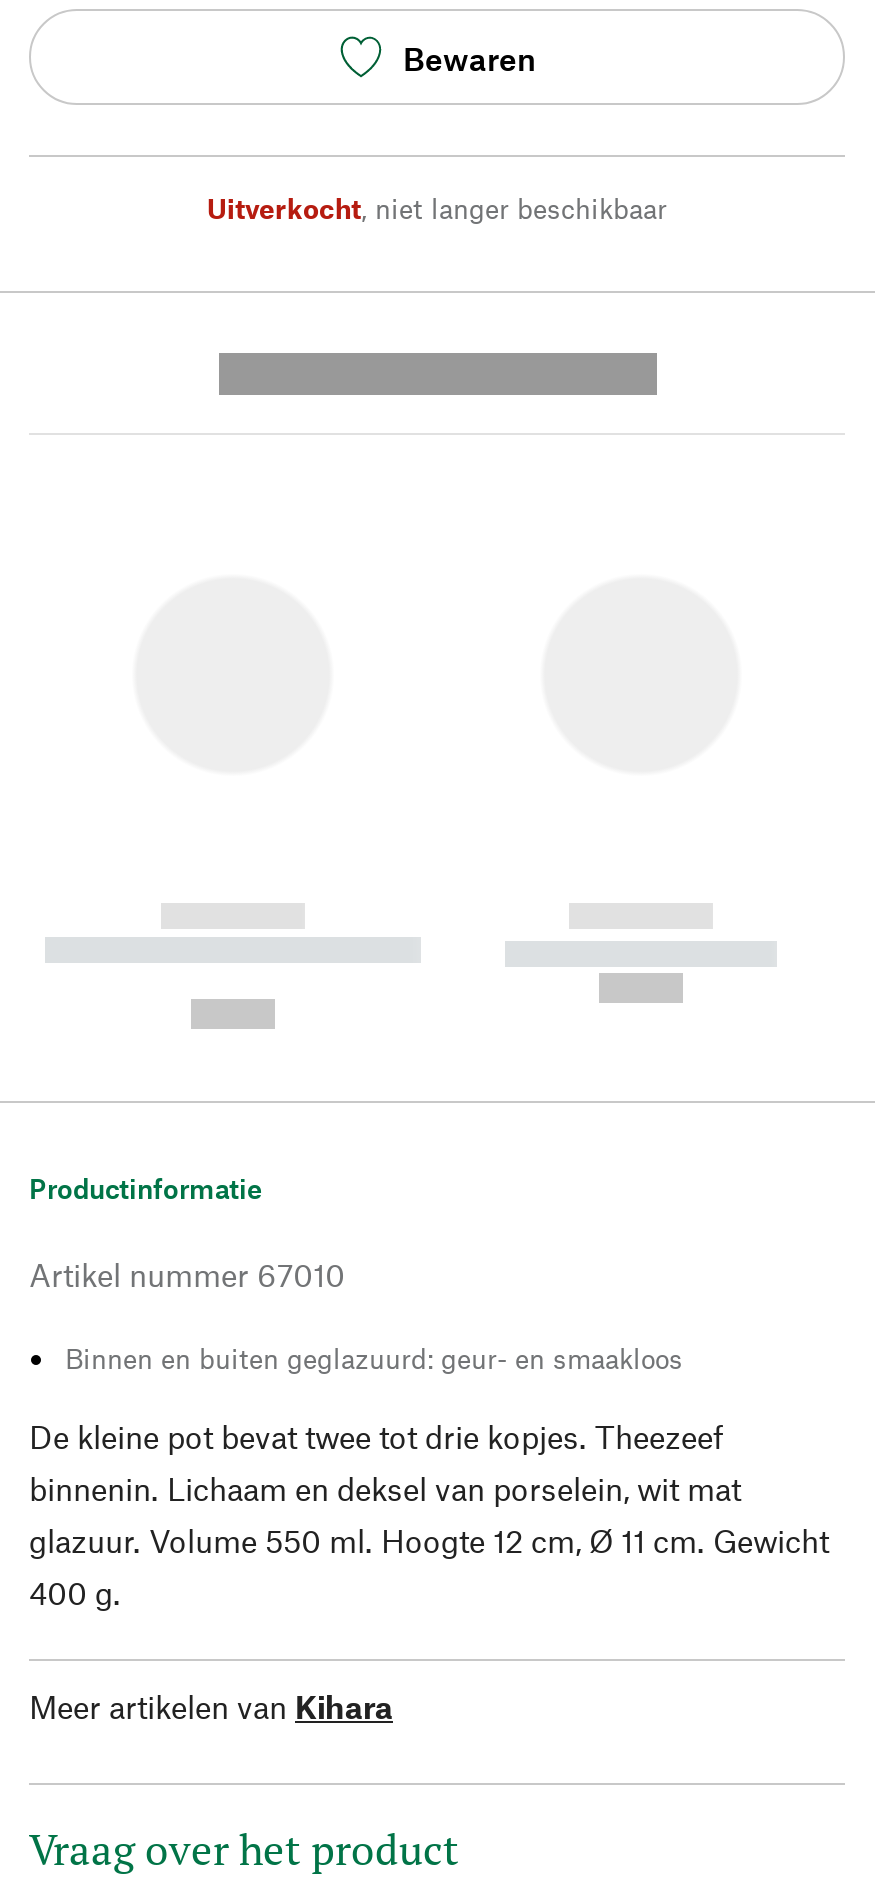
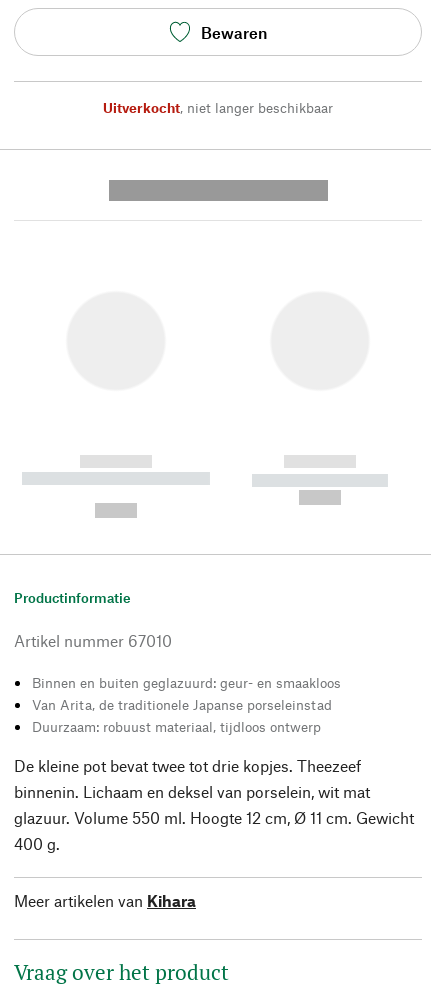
none -> [32,696,332,735] Van Arita, de traditionele Japanse porseleinstad | Duurzaam: robuust materiaal, tijdloos ontwerp

